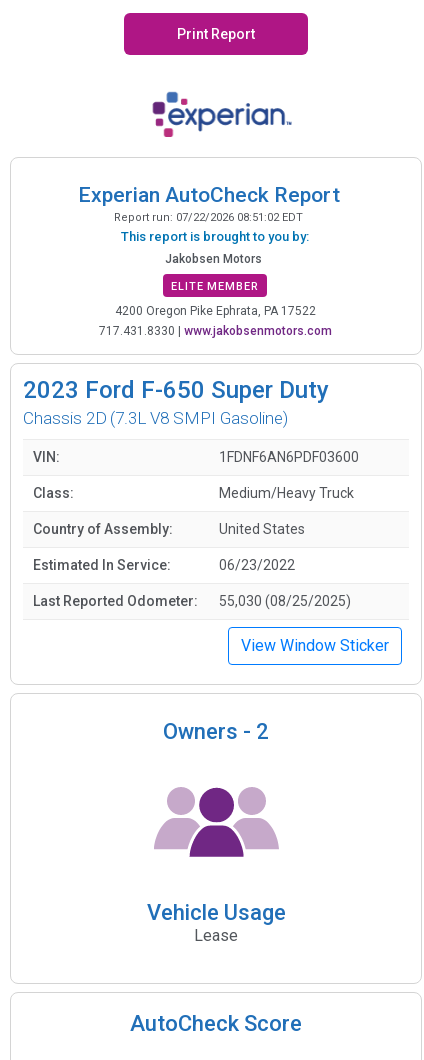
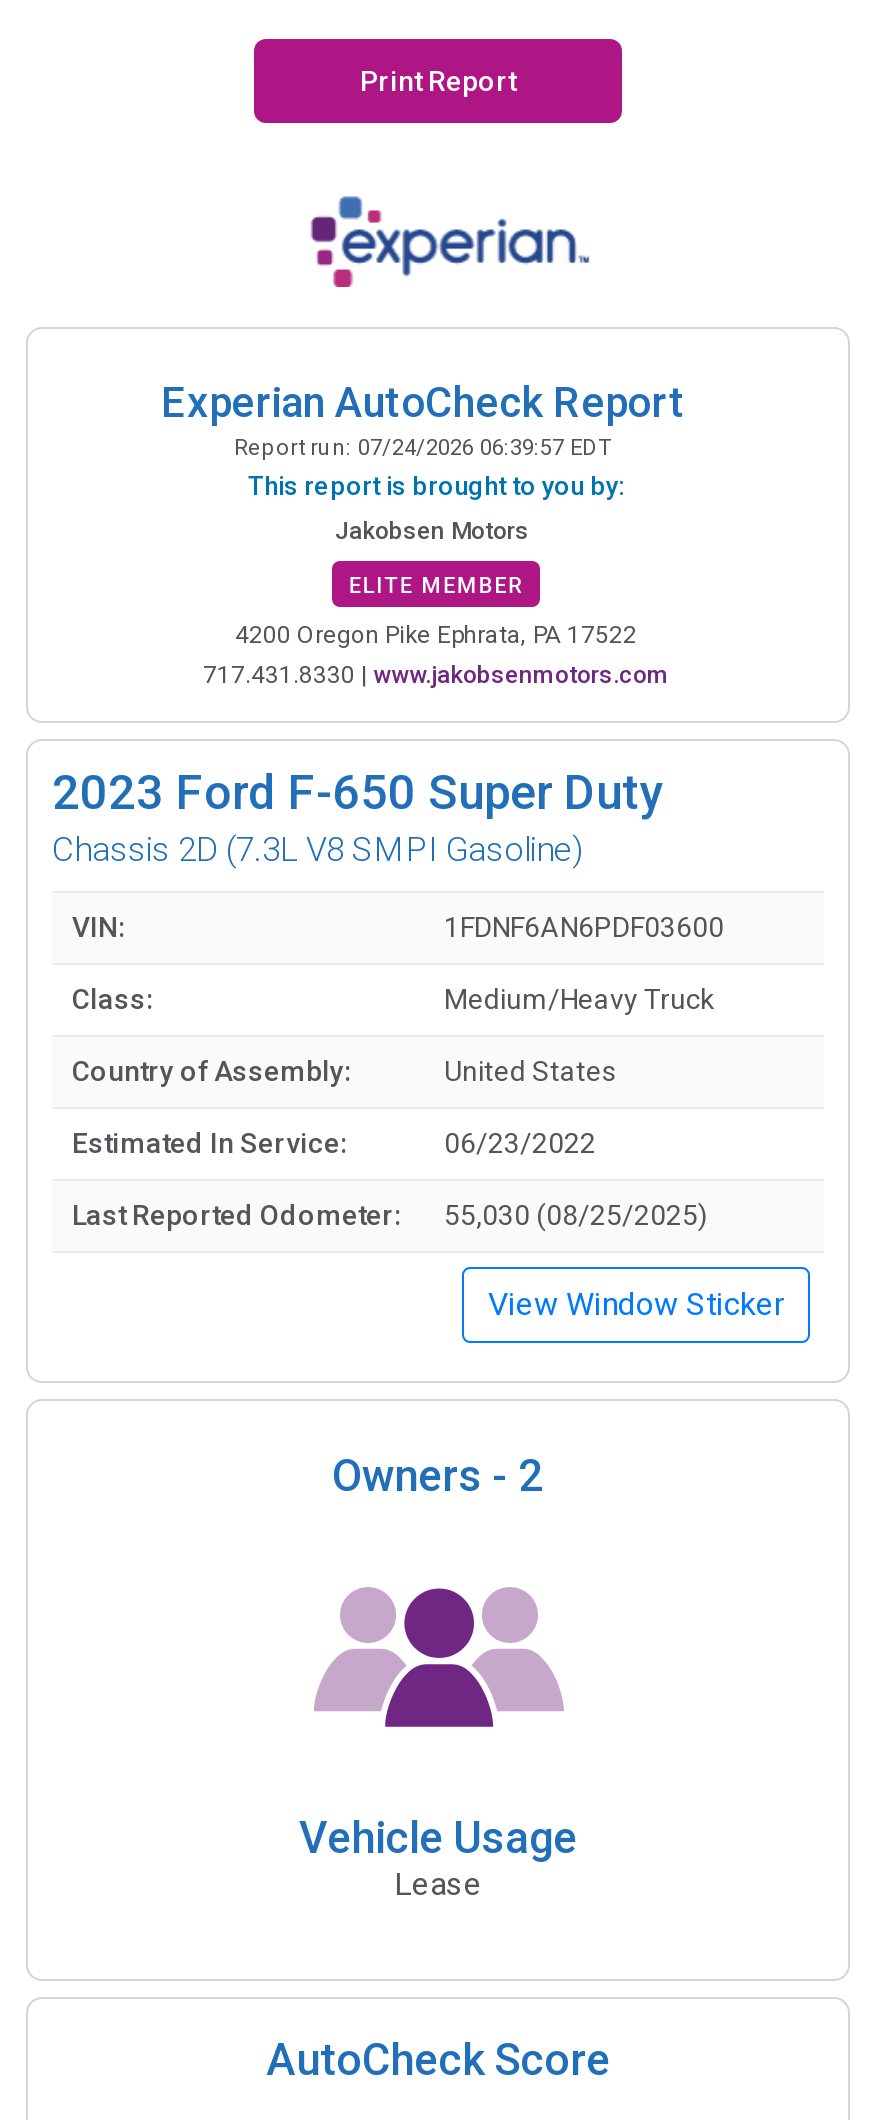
[114,211,303,224] Report run: 07/22/2026 08:51:02 EDT -> [234,434,612,460] Report run: 07/24/2026 06:39:57 EDT

